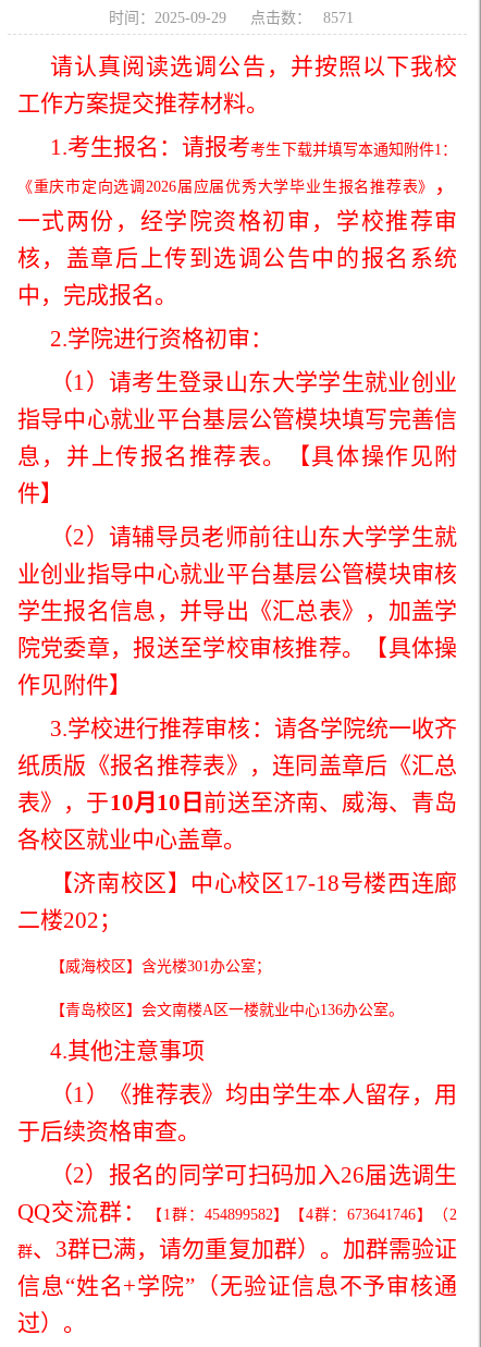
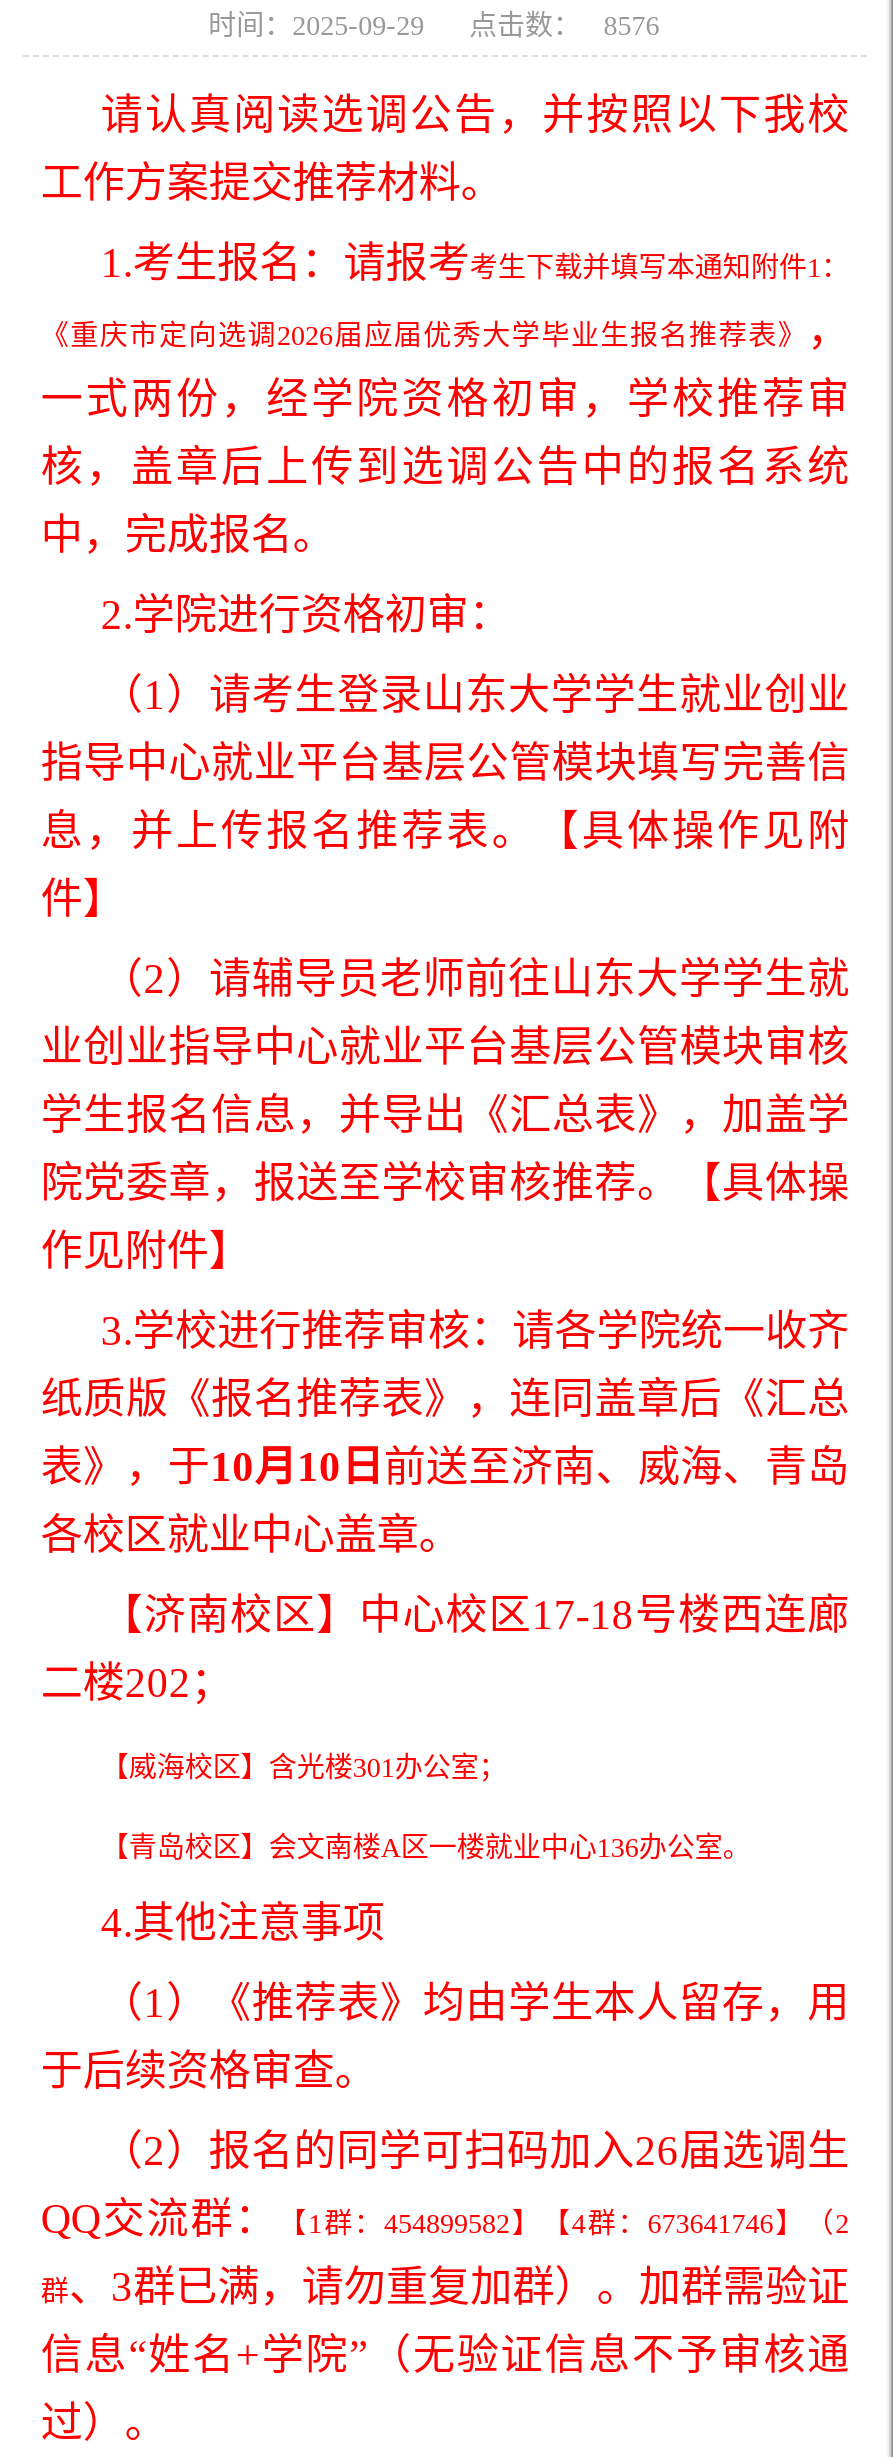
[108,10,354,26] 时间：2025-09-29 点击数： 8571 -> [208,11,659,41] 时间：2025-09-29 点击数： 8576

